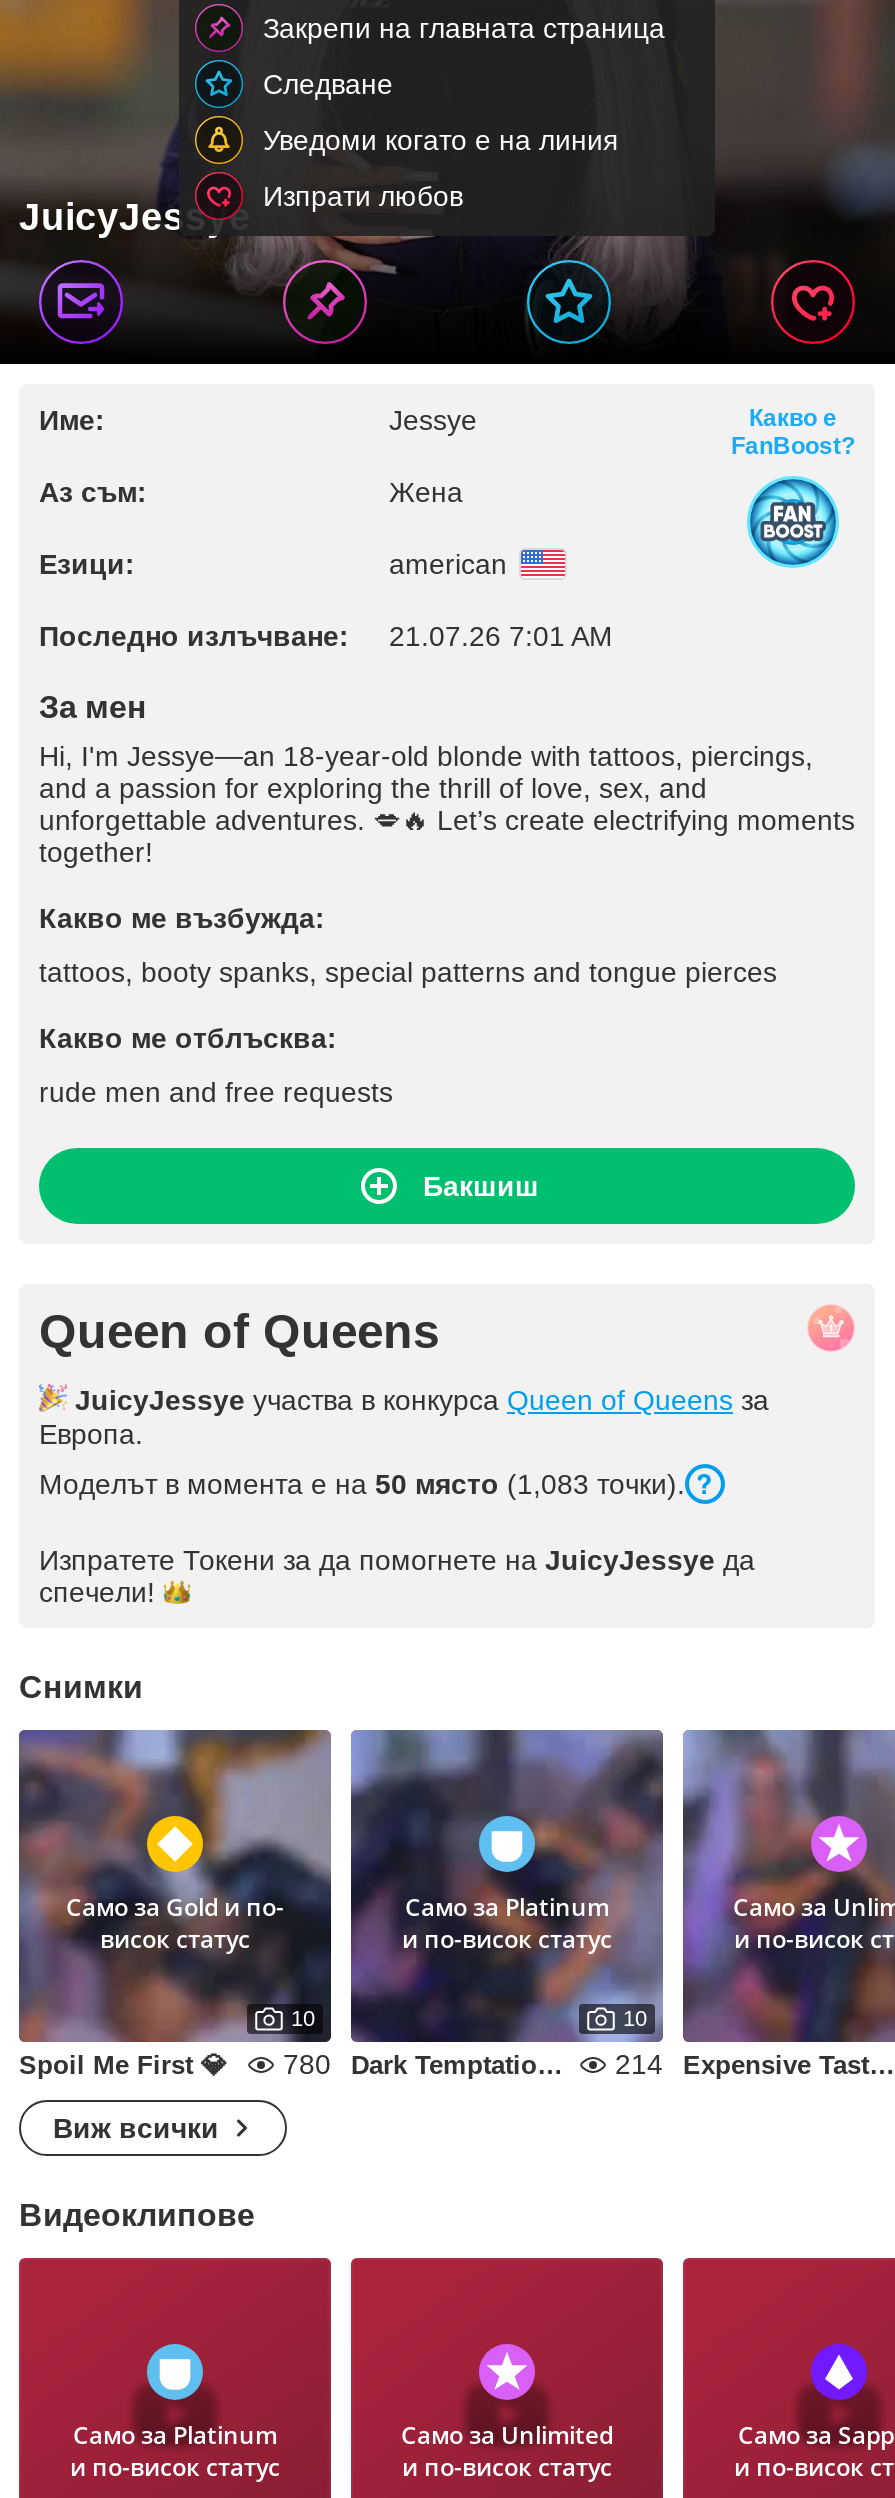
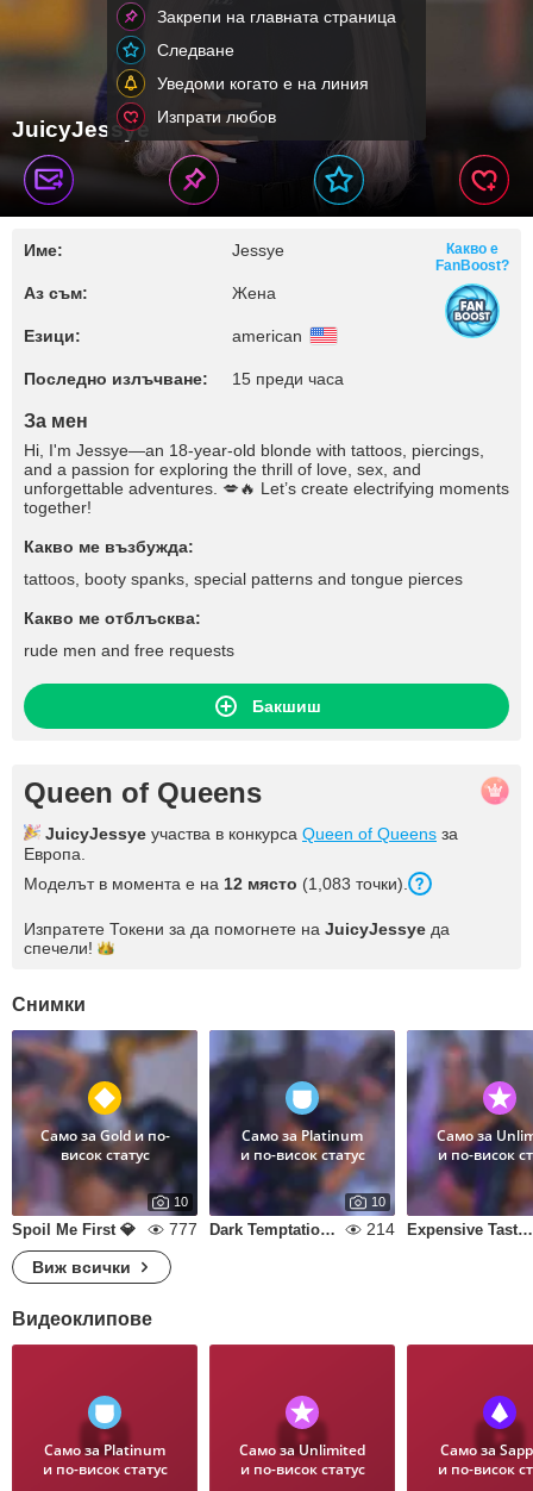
[39,620,613,652] Последно излъчване: 21.07.26 7:01 AM -> [24,369,344,388] Последно излъчване: 15 преди часа
[39,1468,685,1500] Моделът в момента е на 50 място (1,083 точки). -> [24,874,408,893] Моделът в момента е на 12 място (1,083 точки).
[283,2048,331,2080] 780 -> [169,1219,197,1239] 777

